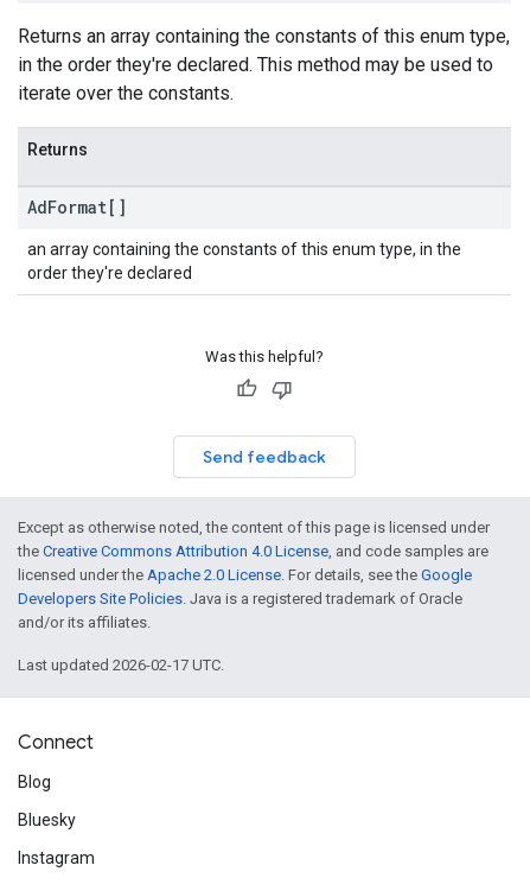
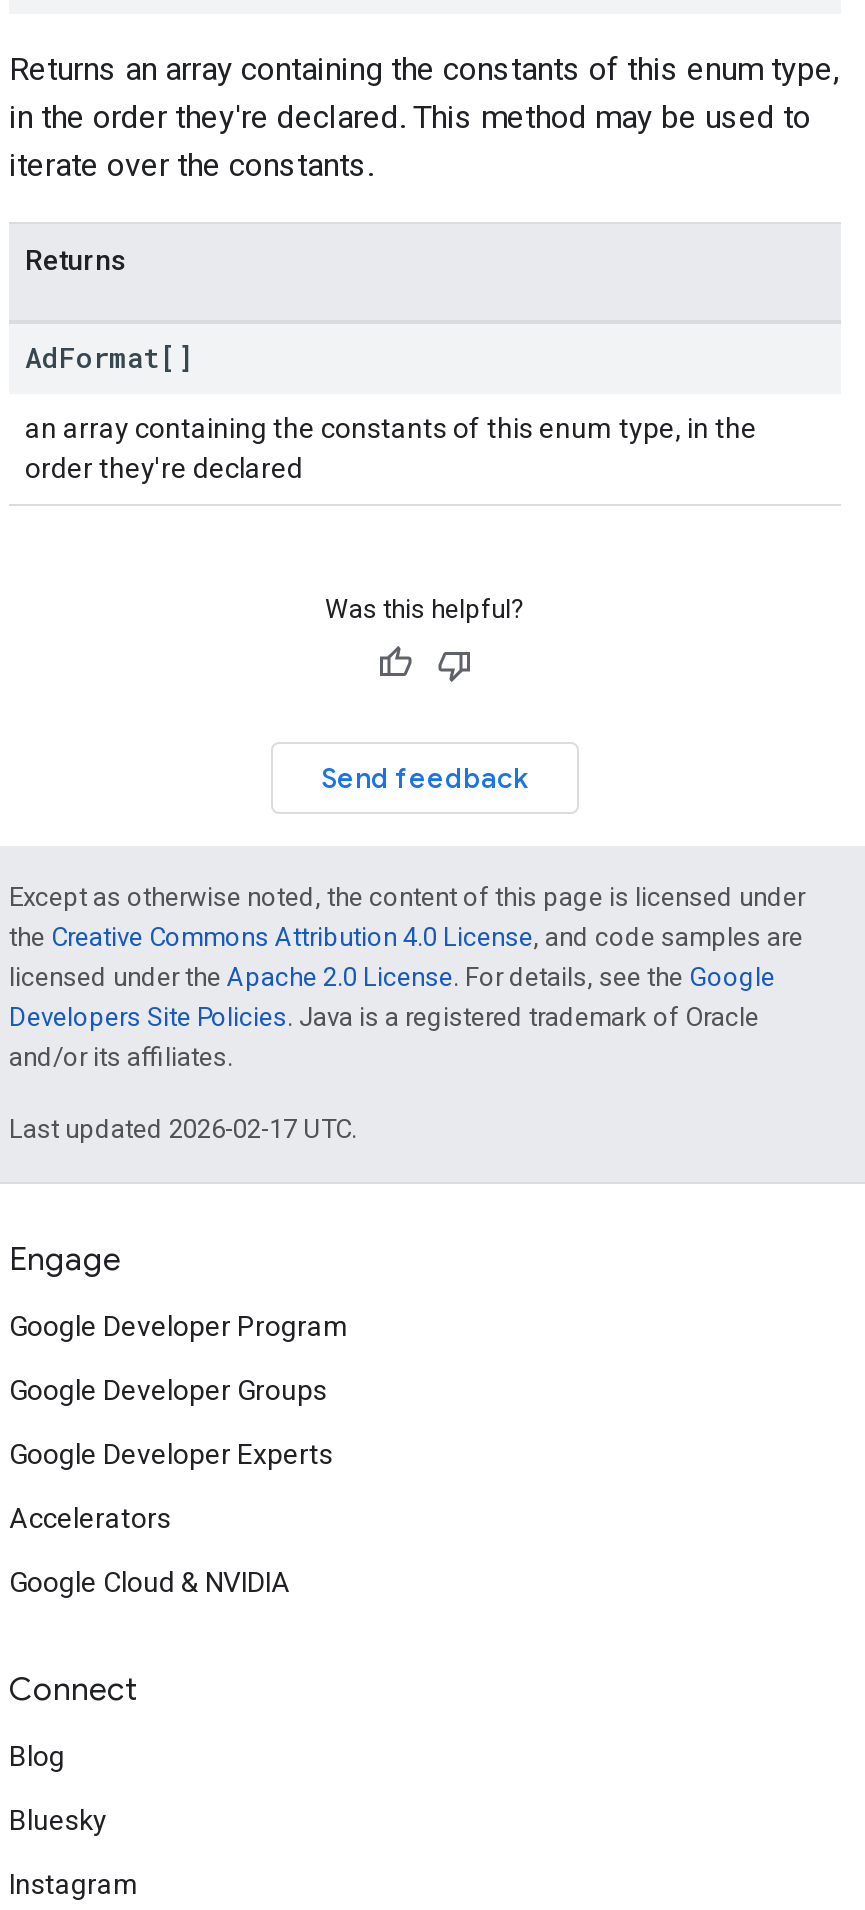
none -> [9,1240,349,1598] Engage | Google Developer Program | Google Developer Groups | Google Developer Experts | Accelerators | Google Cloud & NVIDIA

